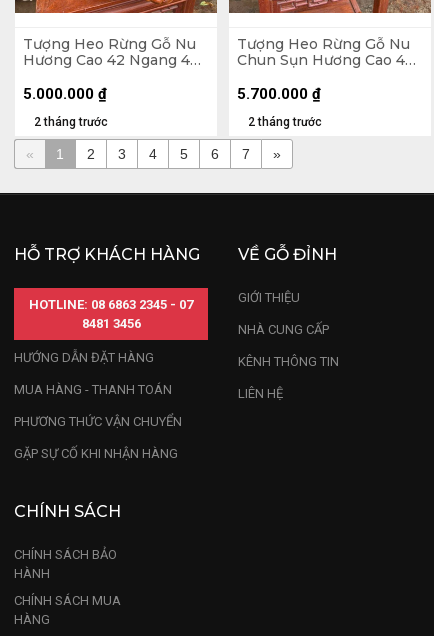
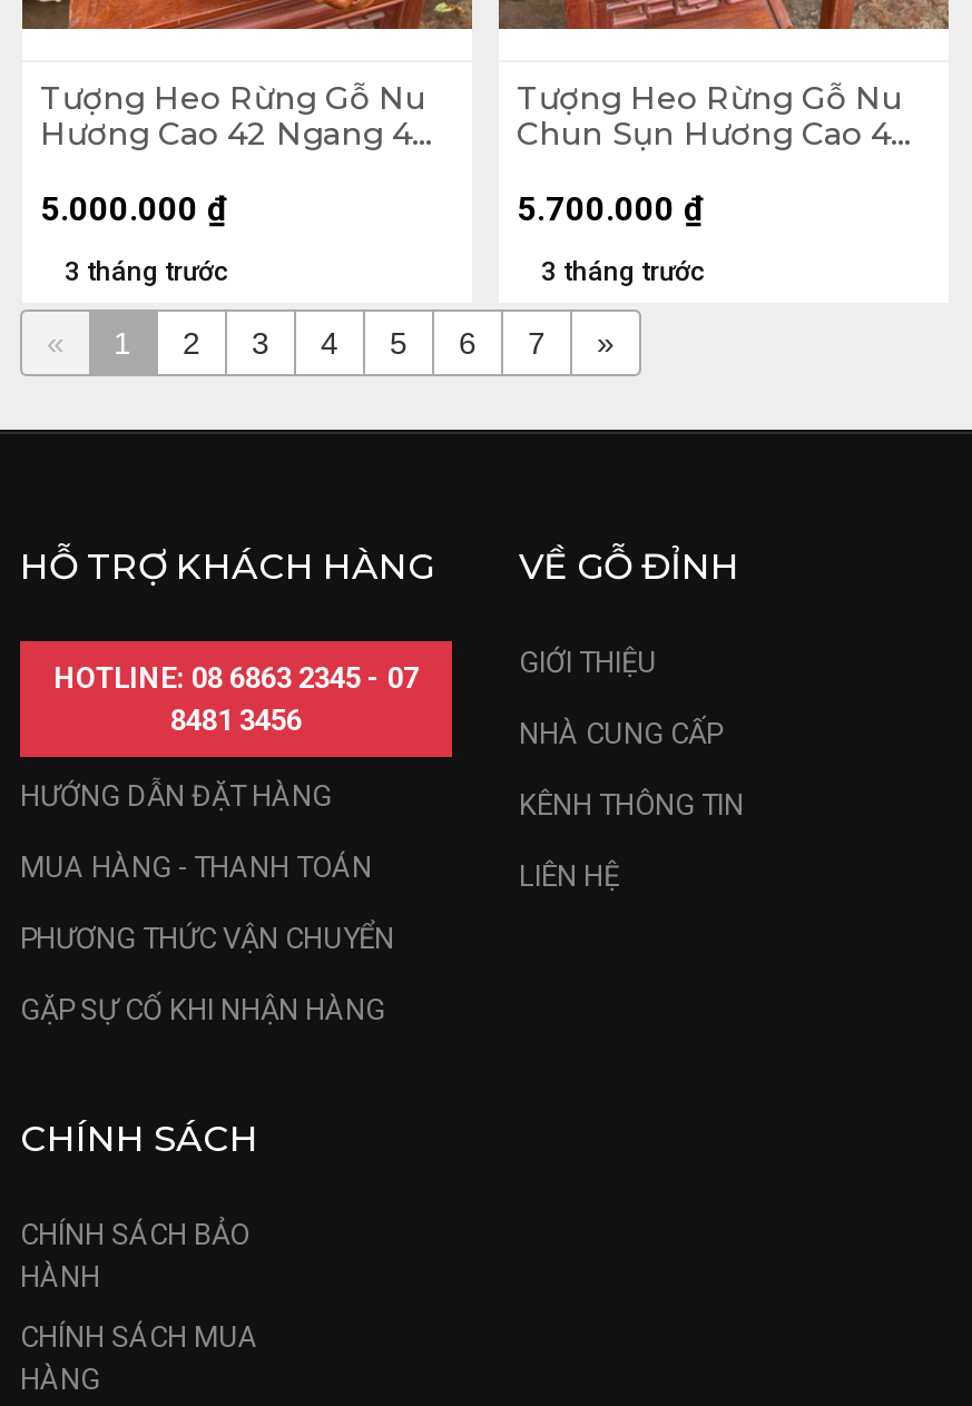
[34,115,108,129] 2 tháng trước -> [65,255,229,286] 3 tháng trước
[248,115,322,129] 2 tháng trước -> [541,255,706,286] 3 tháng trước

